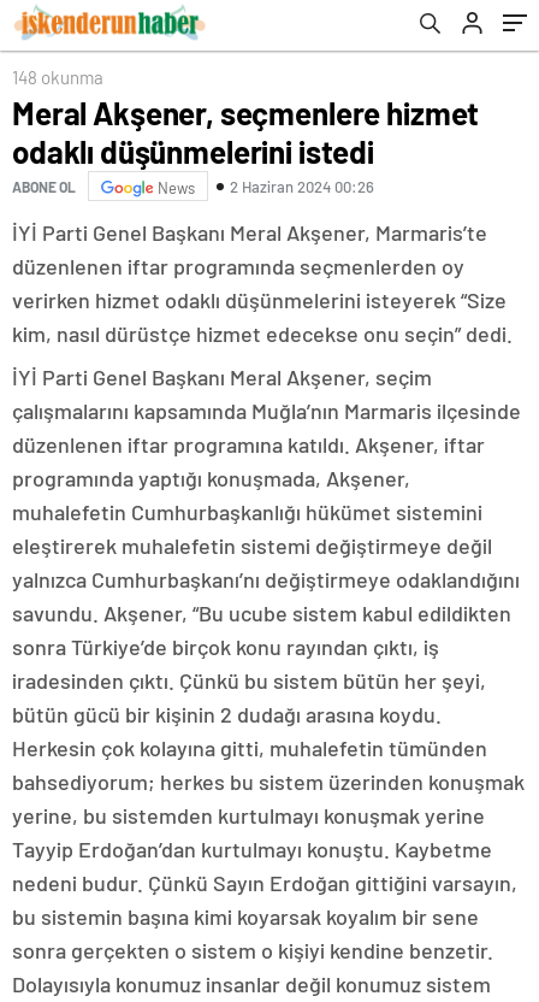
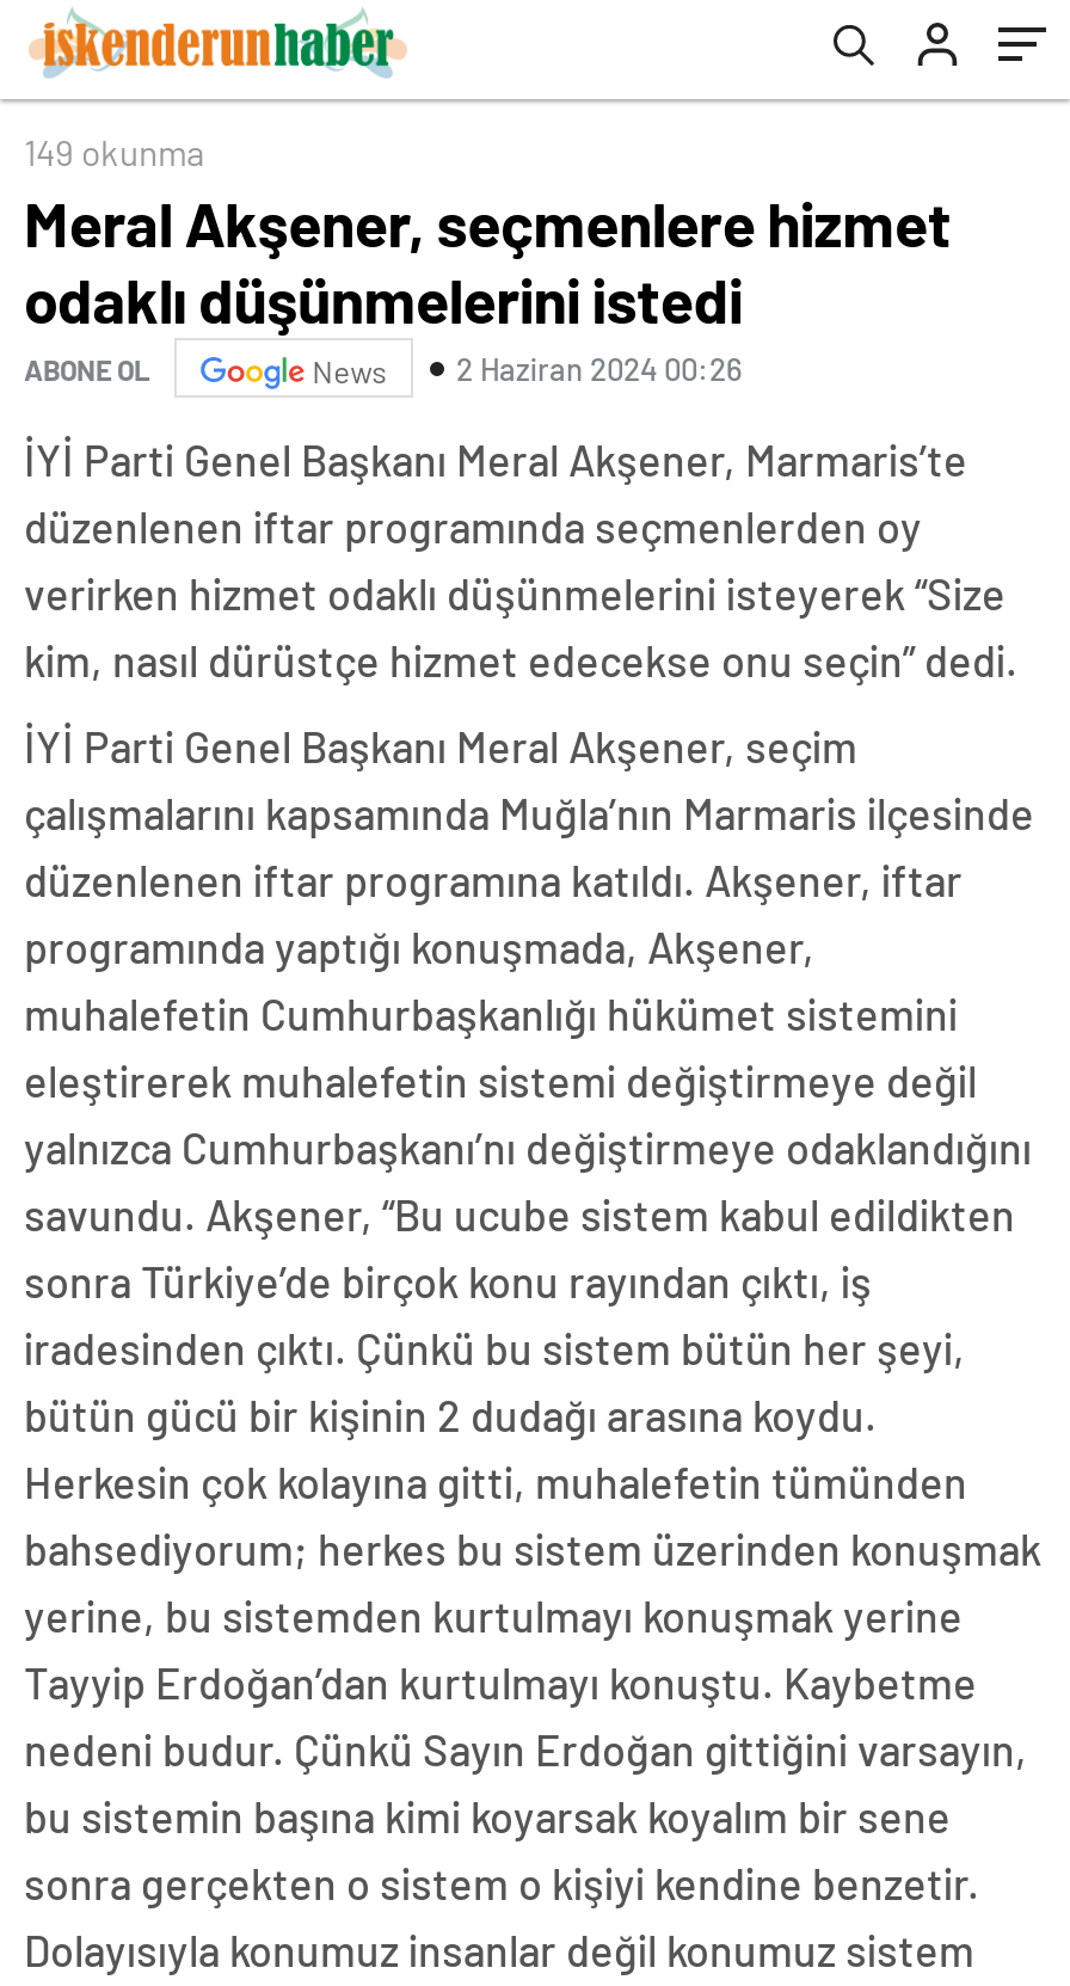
[12,66,103,88] 148 okunma -> [24,130,205,173] 149 okunma

